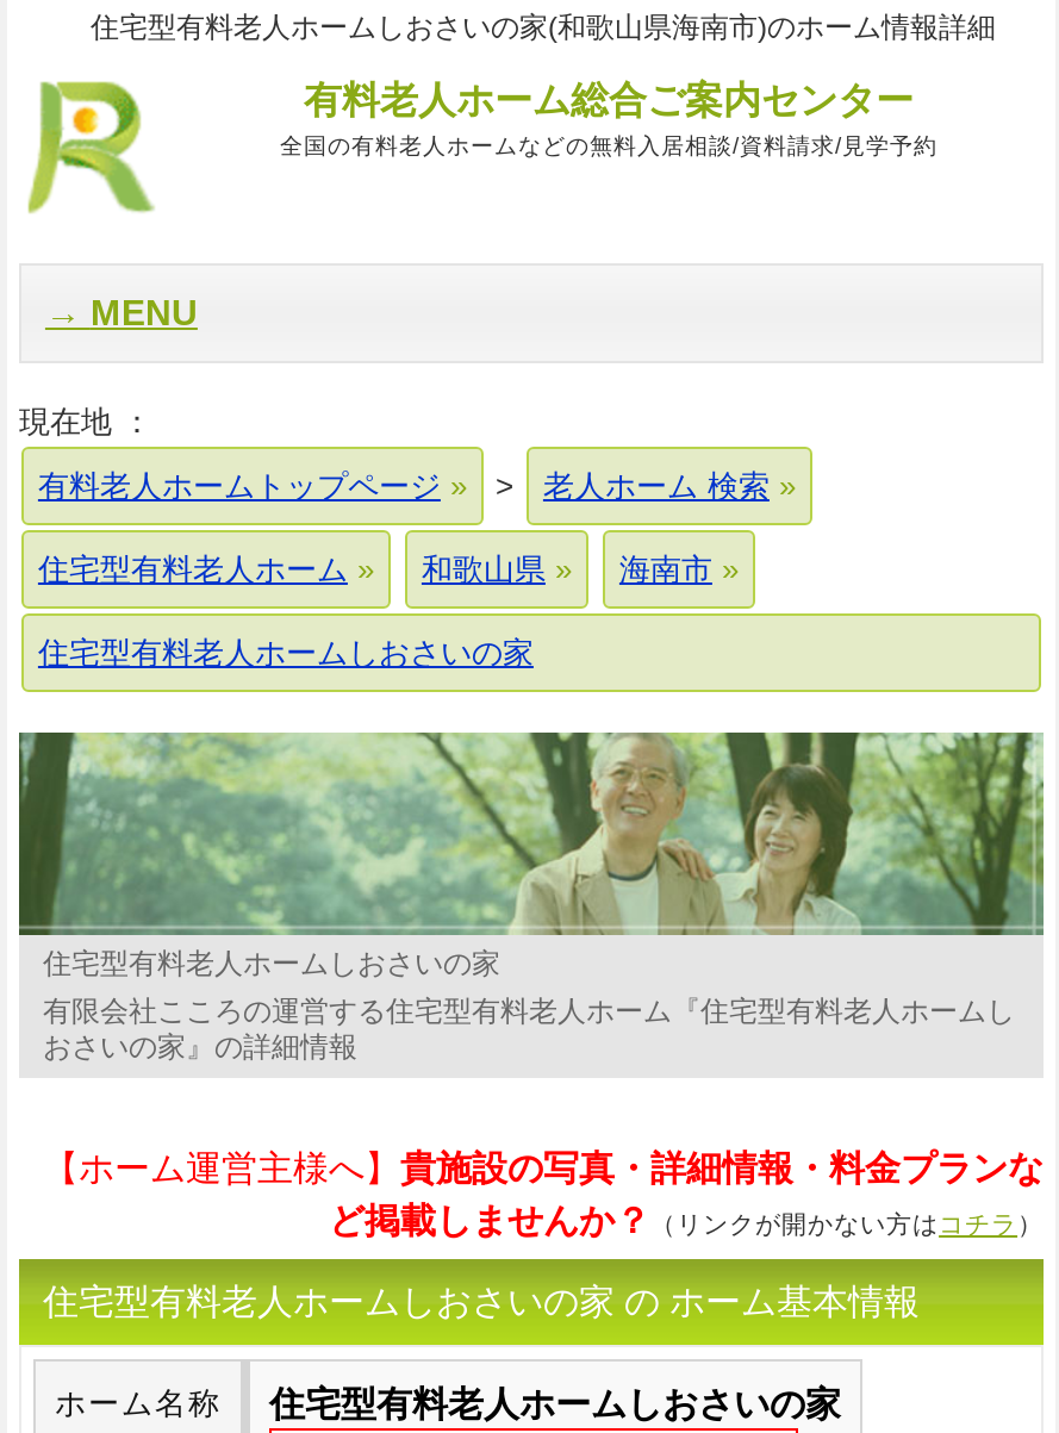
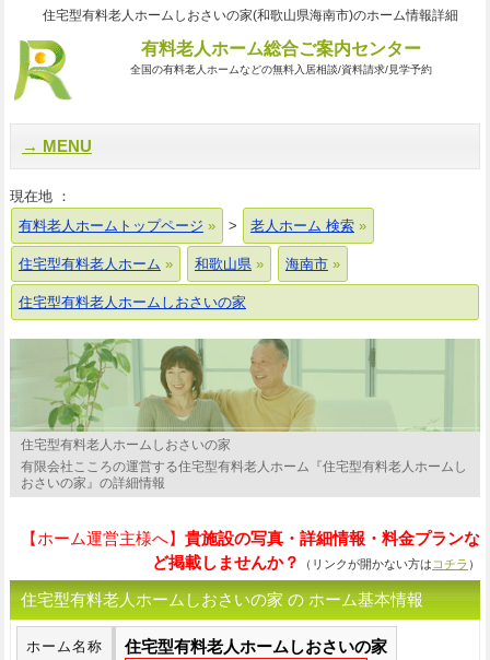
[19,733,1044,937] [image] -> [11,339,479,432] [image]

